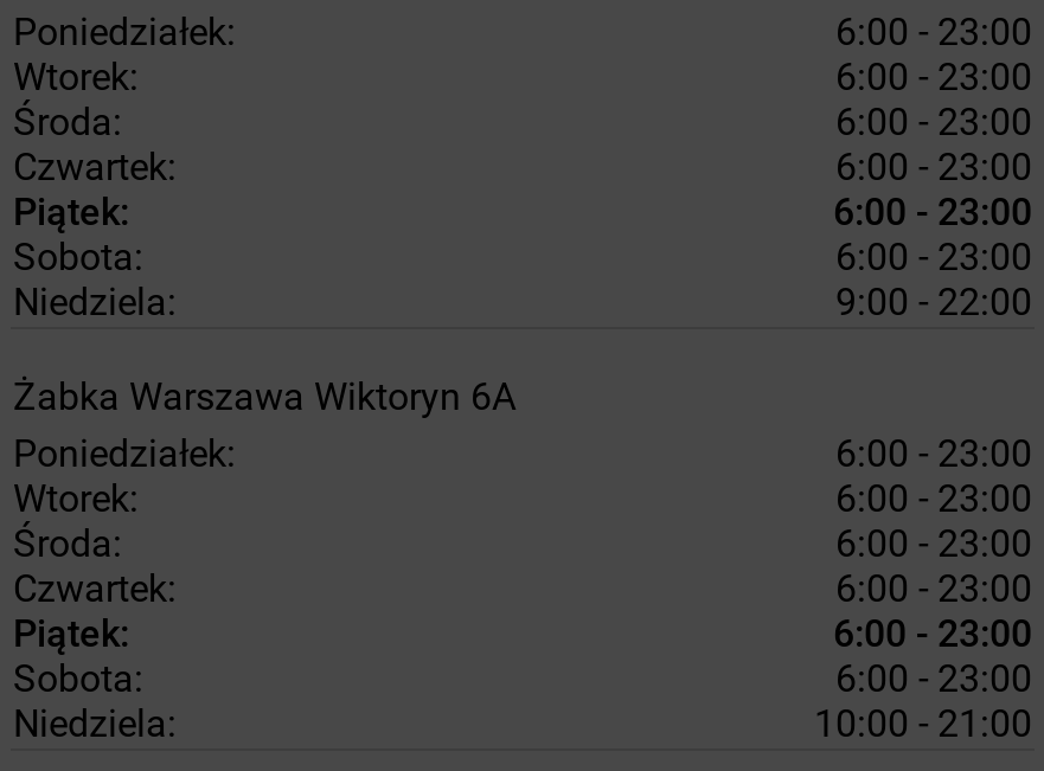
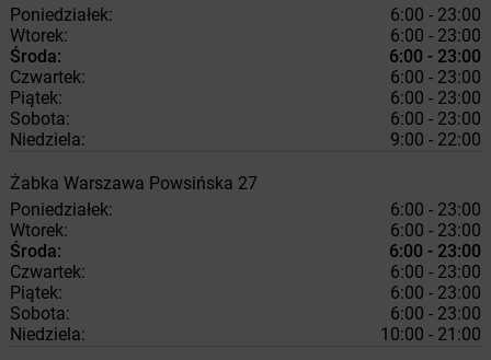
[13,374,515,419] Żabka Warszawa Wiktoryn 6A -> [10,173,258,194] Żabka Warszawa Powsińska 27

